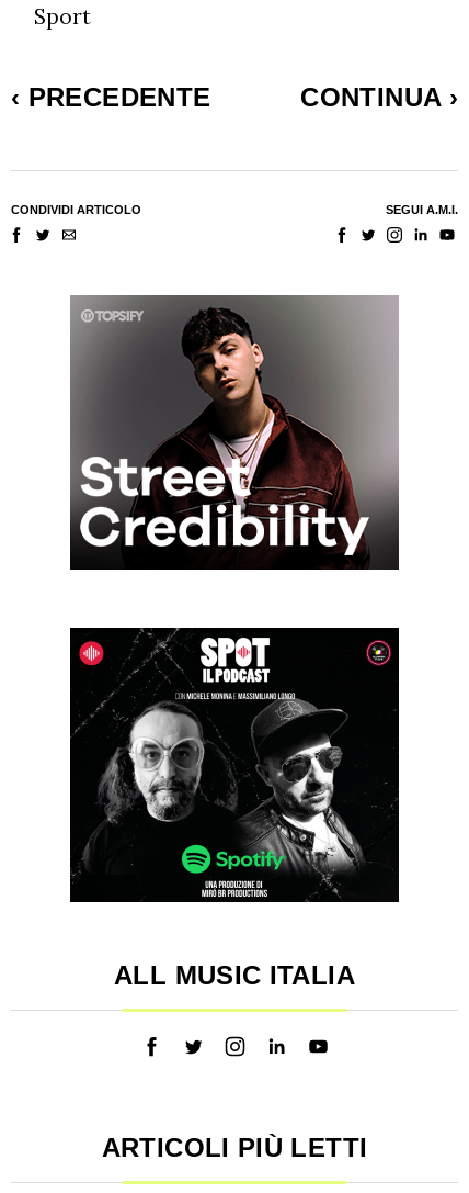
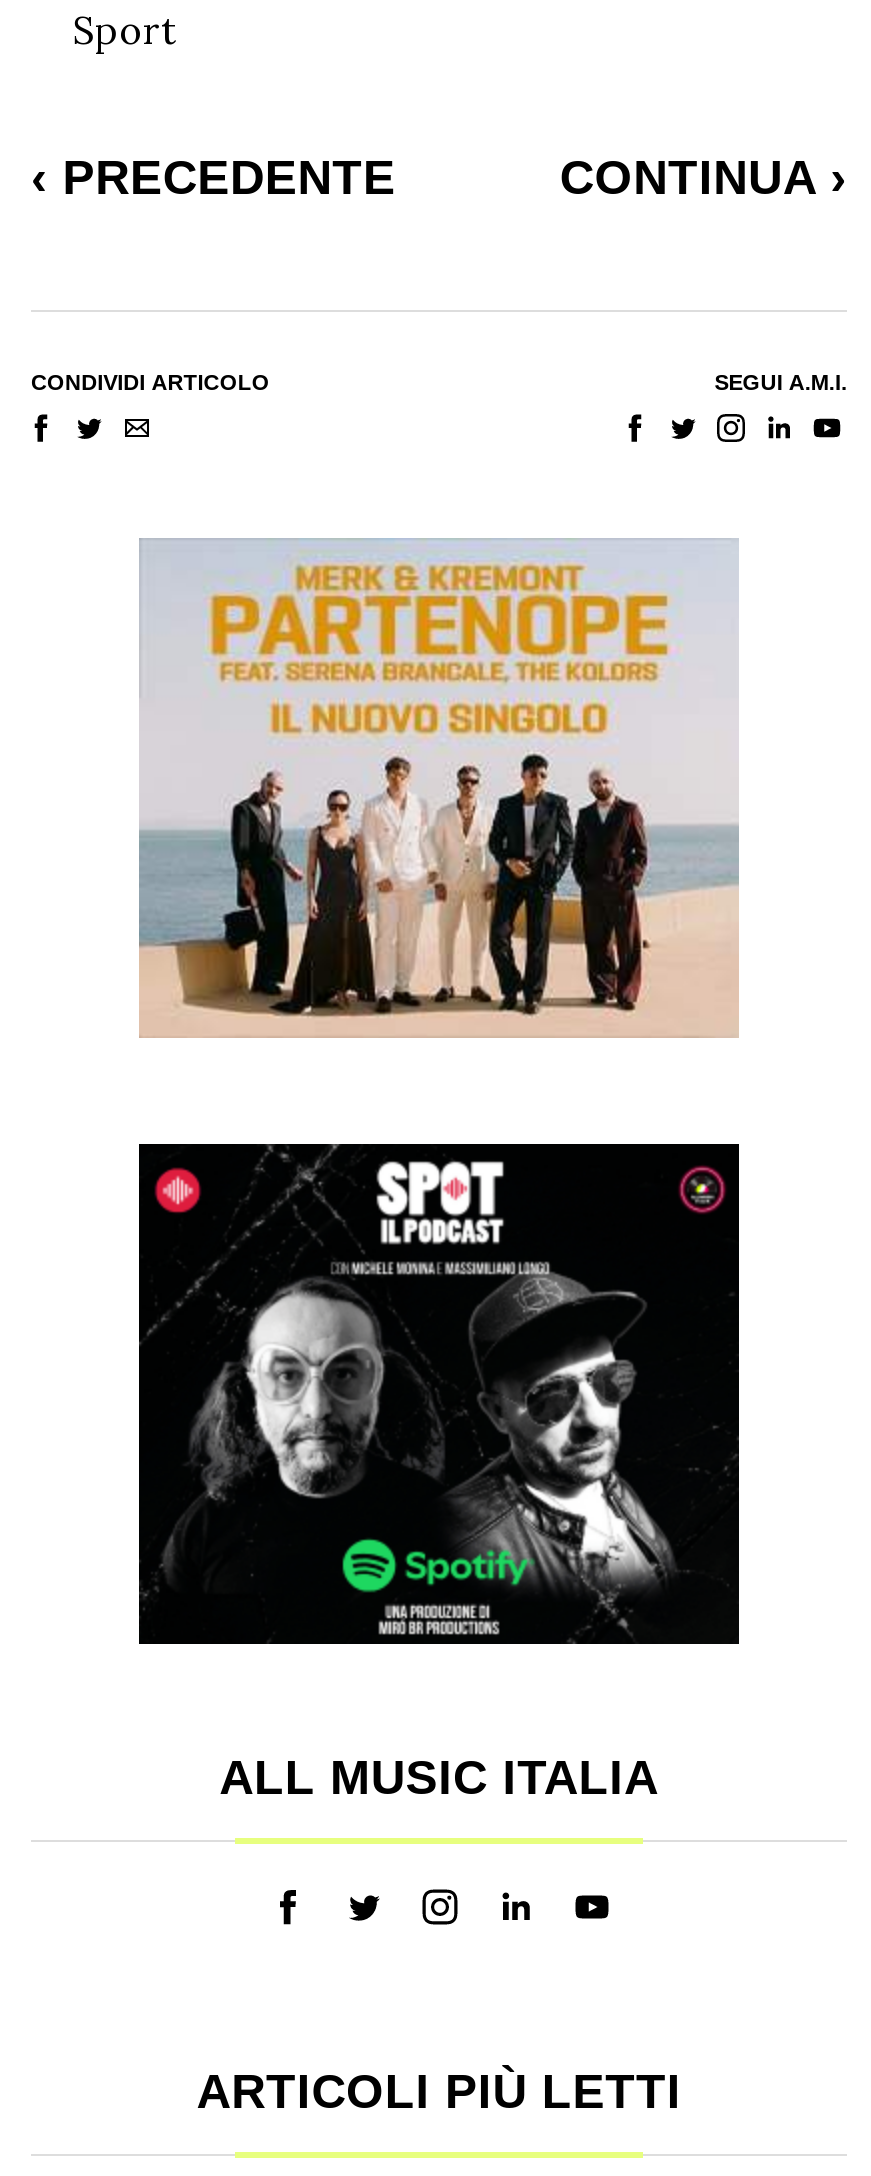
[69,295,400,571] [image] -> [139,540,739,1038] [image]

